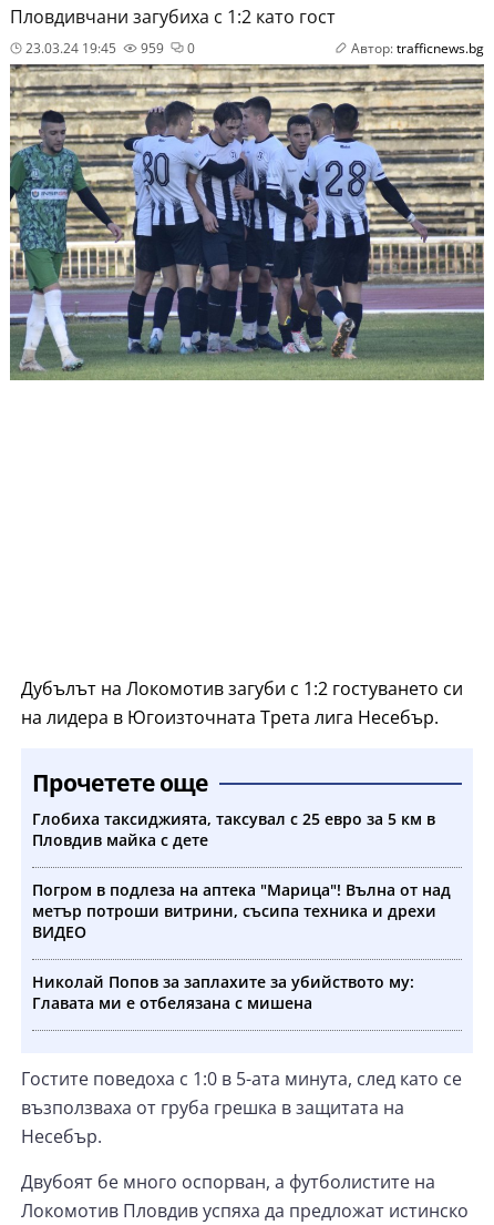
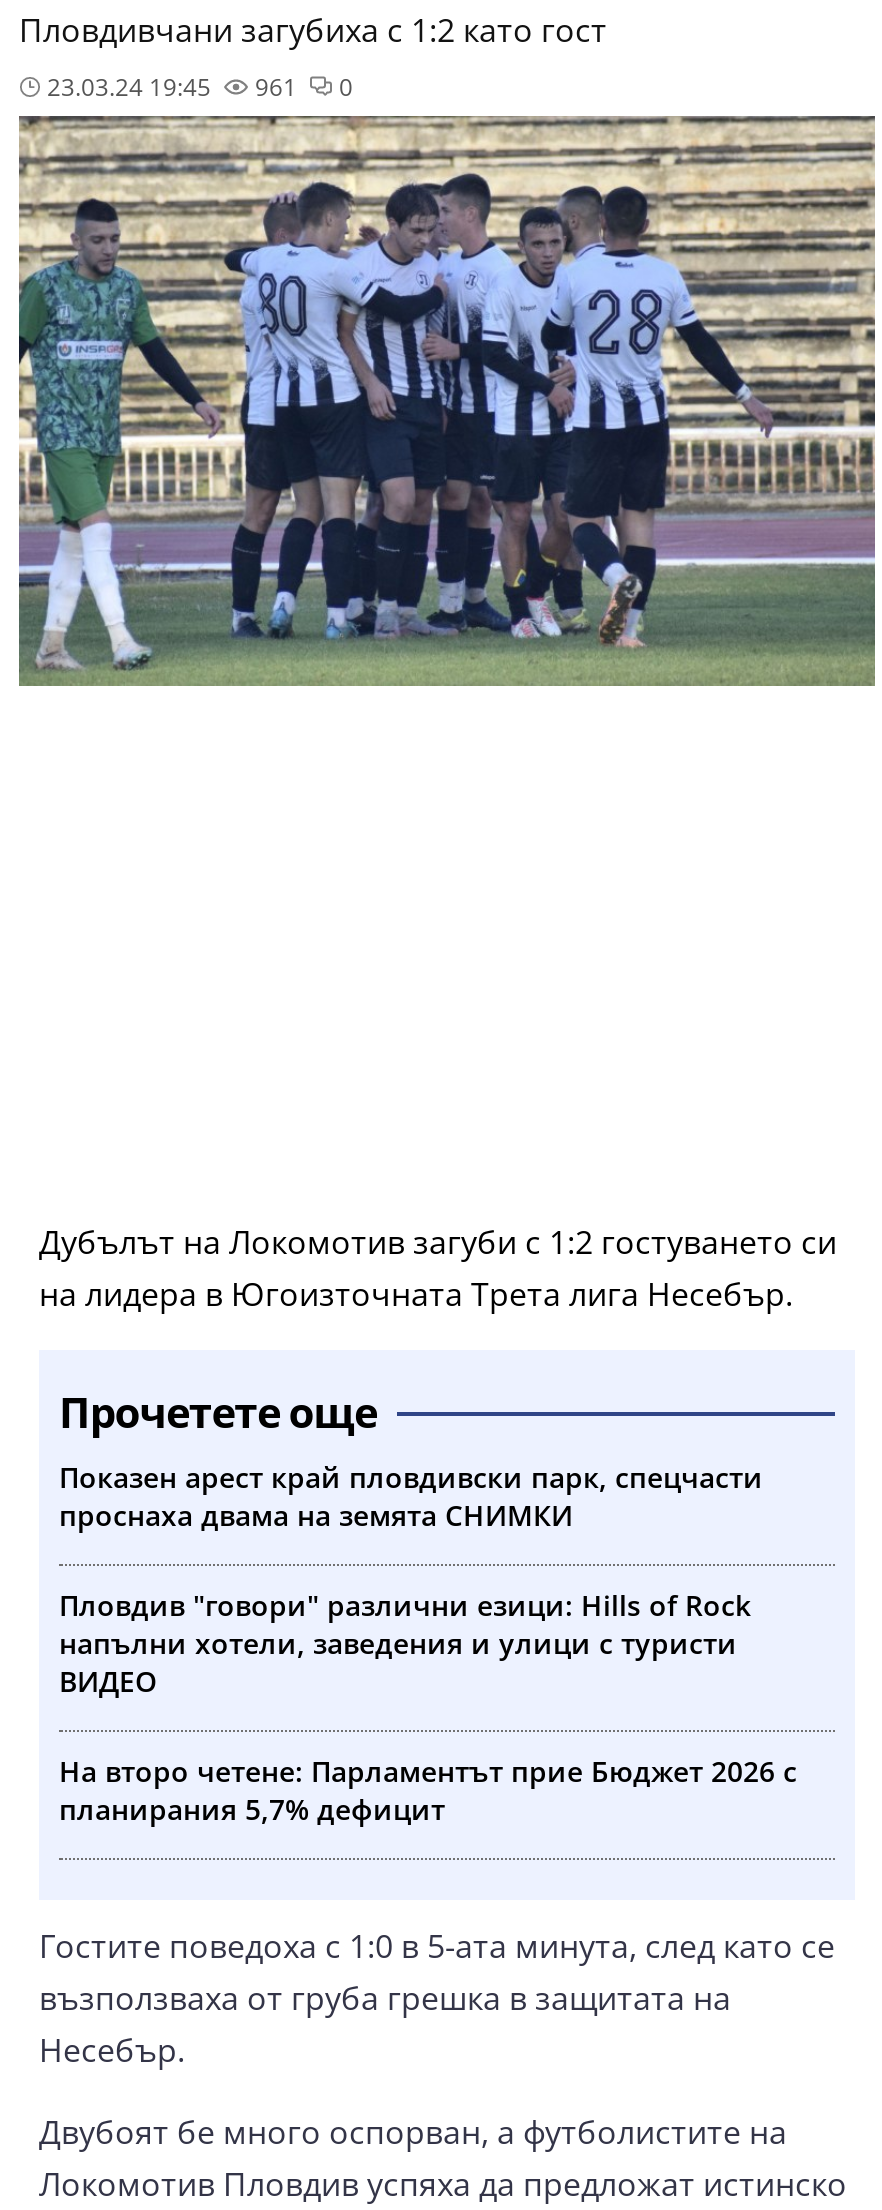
[137,39,164,58] 959 -> [249,70,297,104] 961
[351,39,484,58] Автор: trafficnews.bg -> none
[32,808,435,850] Глобиха таксиджията, таксувал с 25 евро за 5 км в | Пловдив майка с дете -> [59,1457,763,1533] Показен арест край пловдивски парк, спецчасти | проснаха двама на земята СНИМКИ
[32,879,451,921] Погром в подлеза на аптека "Марица"! Вълна от над | метър потроши витрини, съсипа техника и дрехи -> [59,1585,751,1661] Пловдив "говори" различни езици: Hills of Rock | напълни хотели, заведения и улици с туристи
[32,971,414,1013] Николай Попов за заплахите за убийството му: | Главата ми е отбелязана с мишена -> [59,1751,797,1827] На второ четене: Парламентът прие Бюджет 2026 с | планирания 5,7% дефицит

